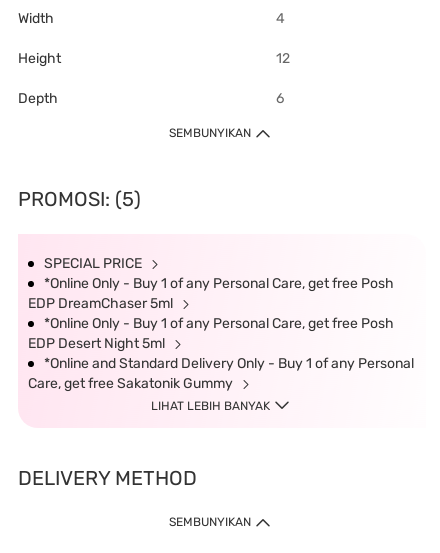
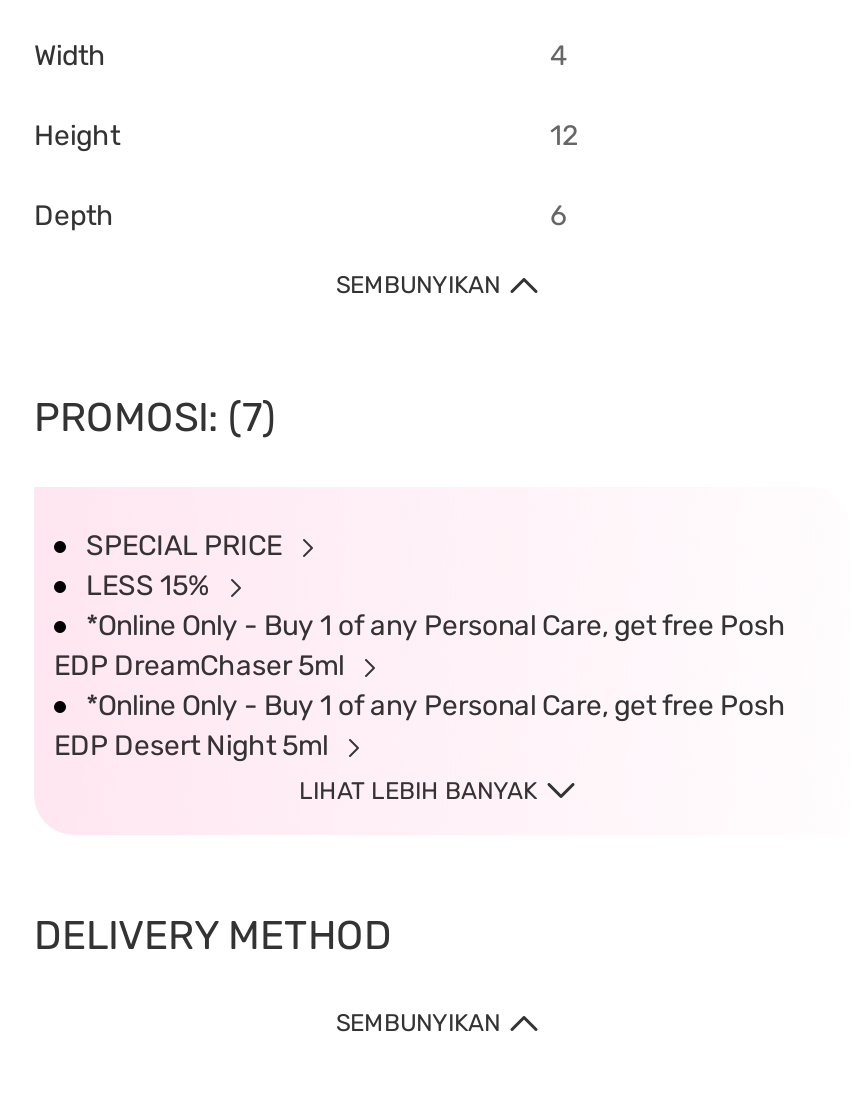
[18,187,141,211] PROMOSI: (5) -> [34,393,276,441] PROMOSI: (7)
moved [28,275,394,352] -> [54,609,786,763]: *Online Only - Buy 1 of any Personal Care, get free Posh | EDP DreamChaser 5ml | *Online Only - Buy 1 of any Personal Care, get free Posh | EDP Desert Night 5ml
none -> [86,569,216,603] LESS 15%
[28,355,414,392] *Online and Standard Delivery Only - Buy 1 of any Personal | Care, get free Sakatonik Gummy -> none

